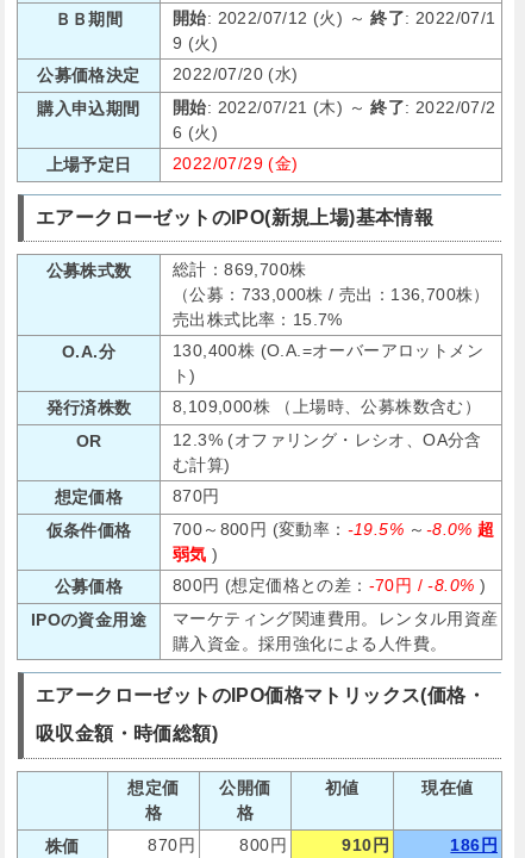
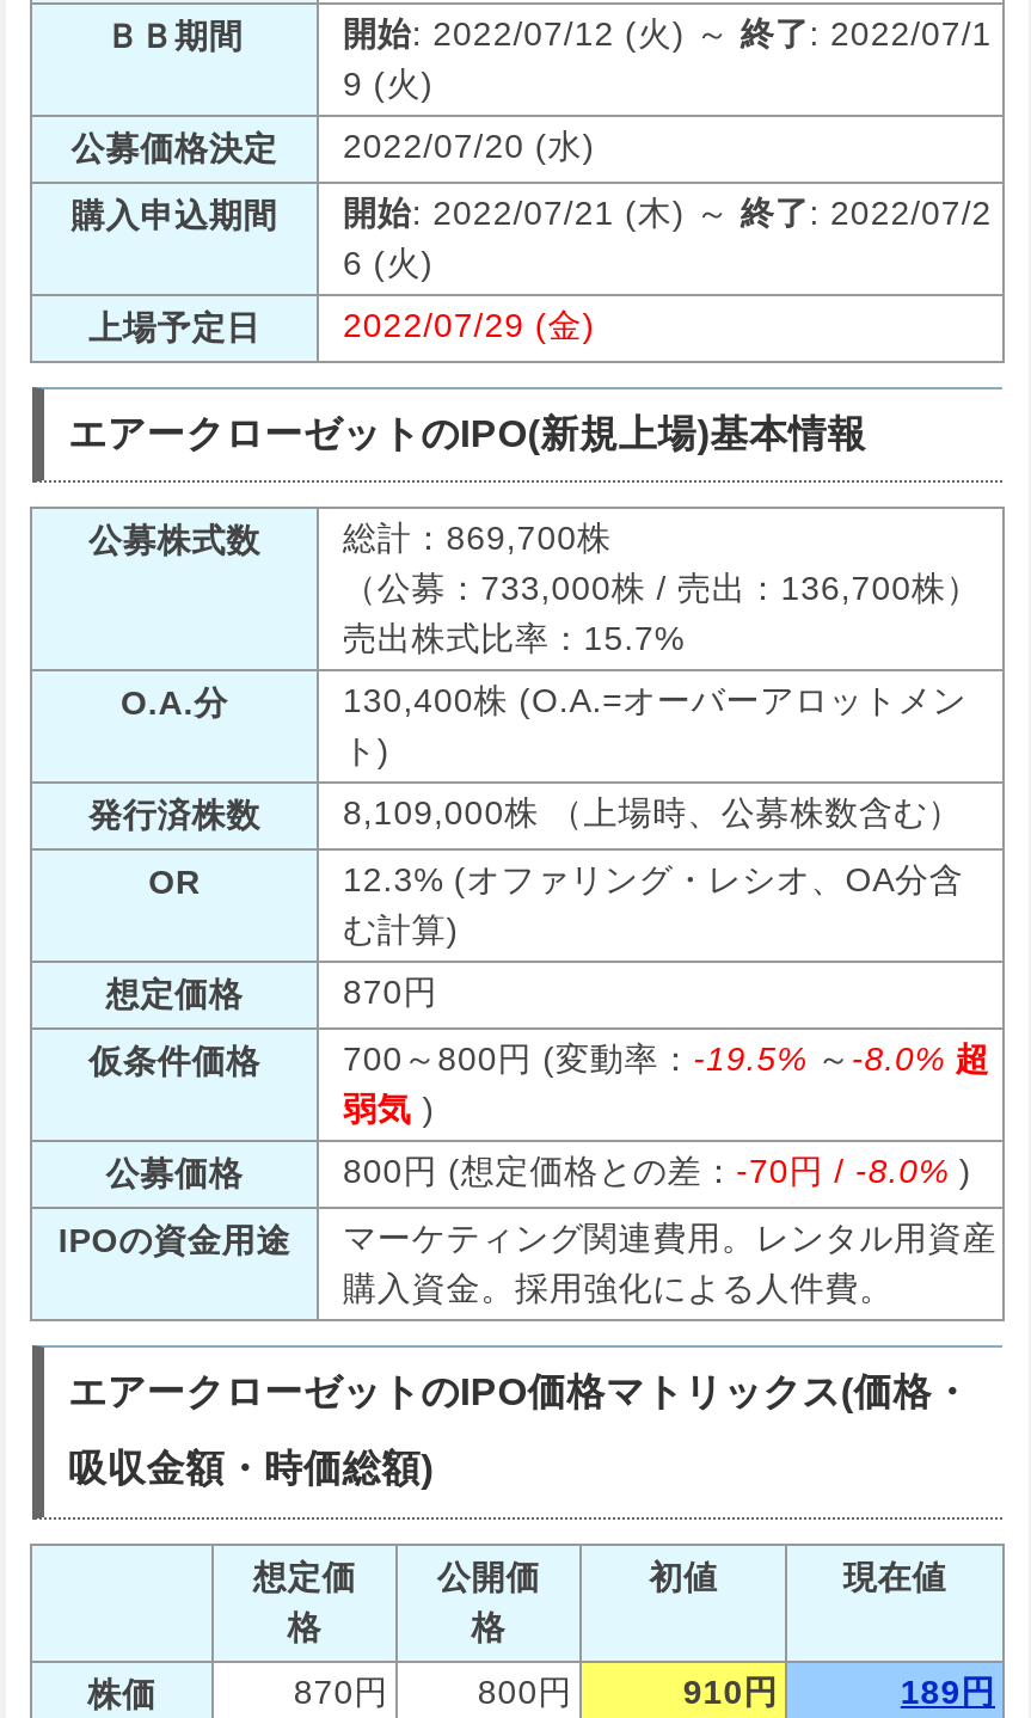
[450,835,498,854] 186円 -> [901,1672,995,1710] 189円

